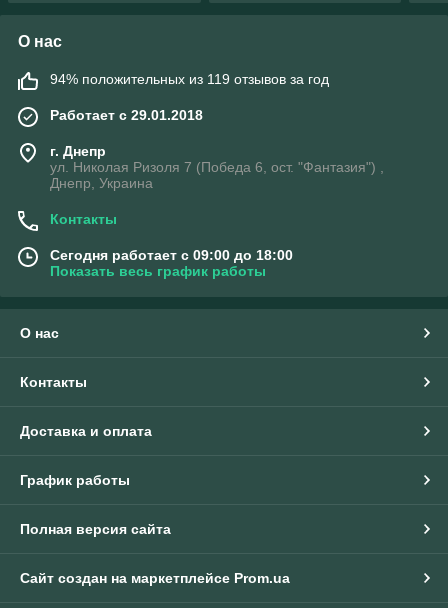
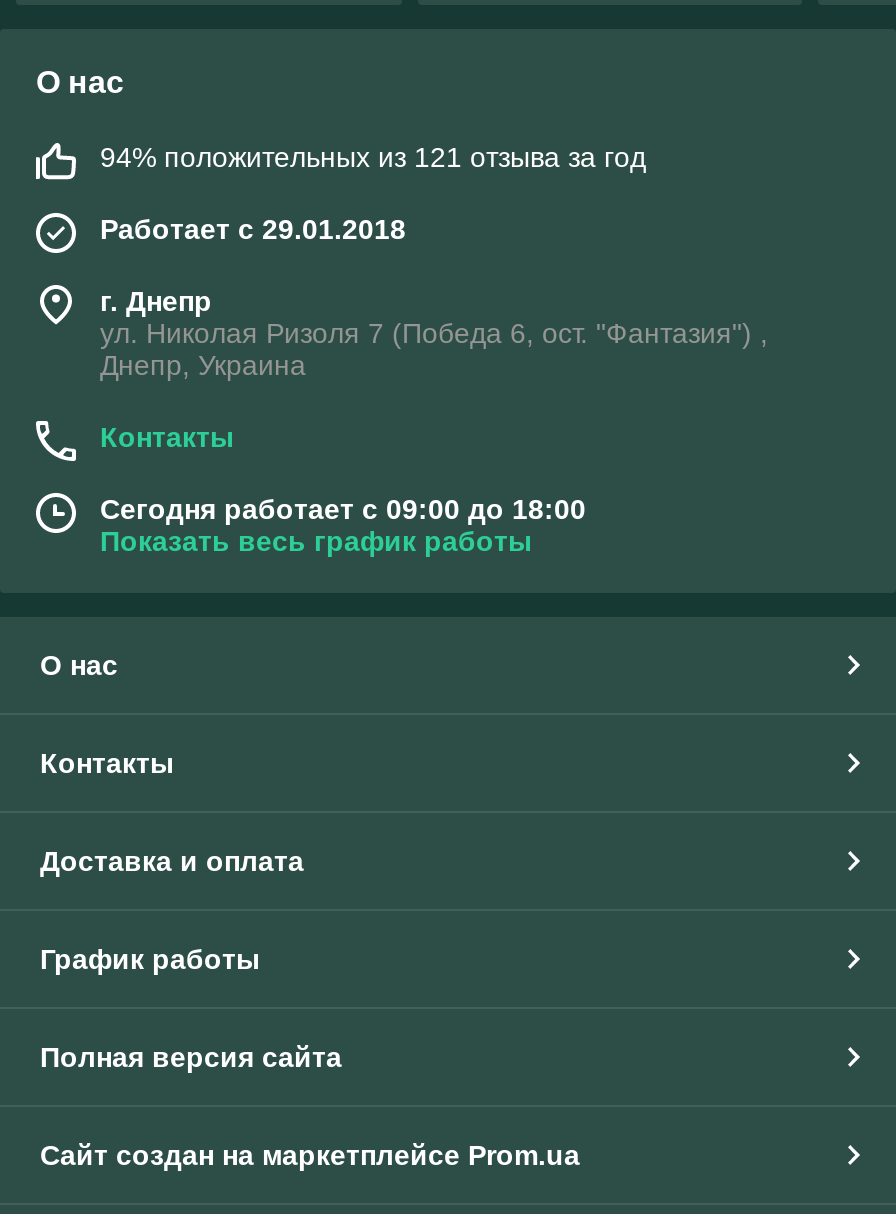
[50,71,329,87] 94% положительных из 119 отзывов за год -> [100,142,646,174] 94% положительных из 121 отзыва за год

